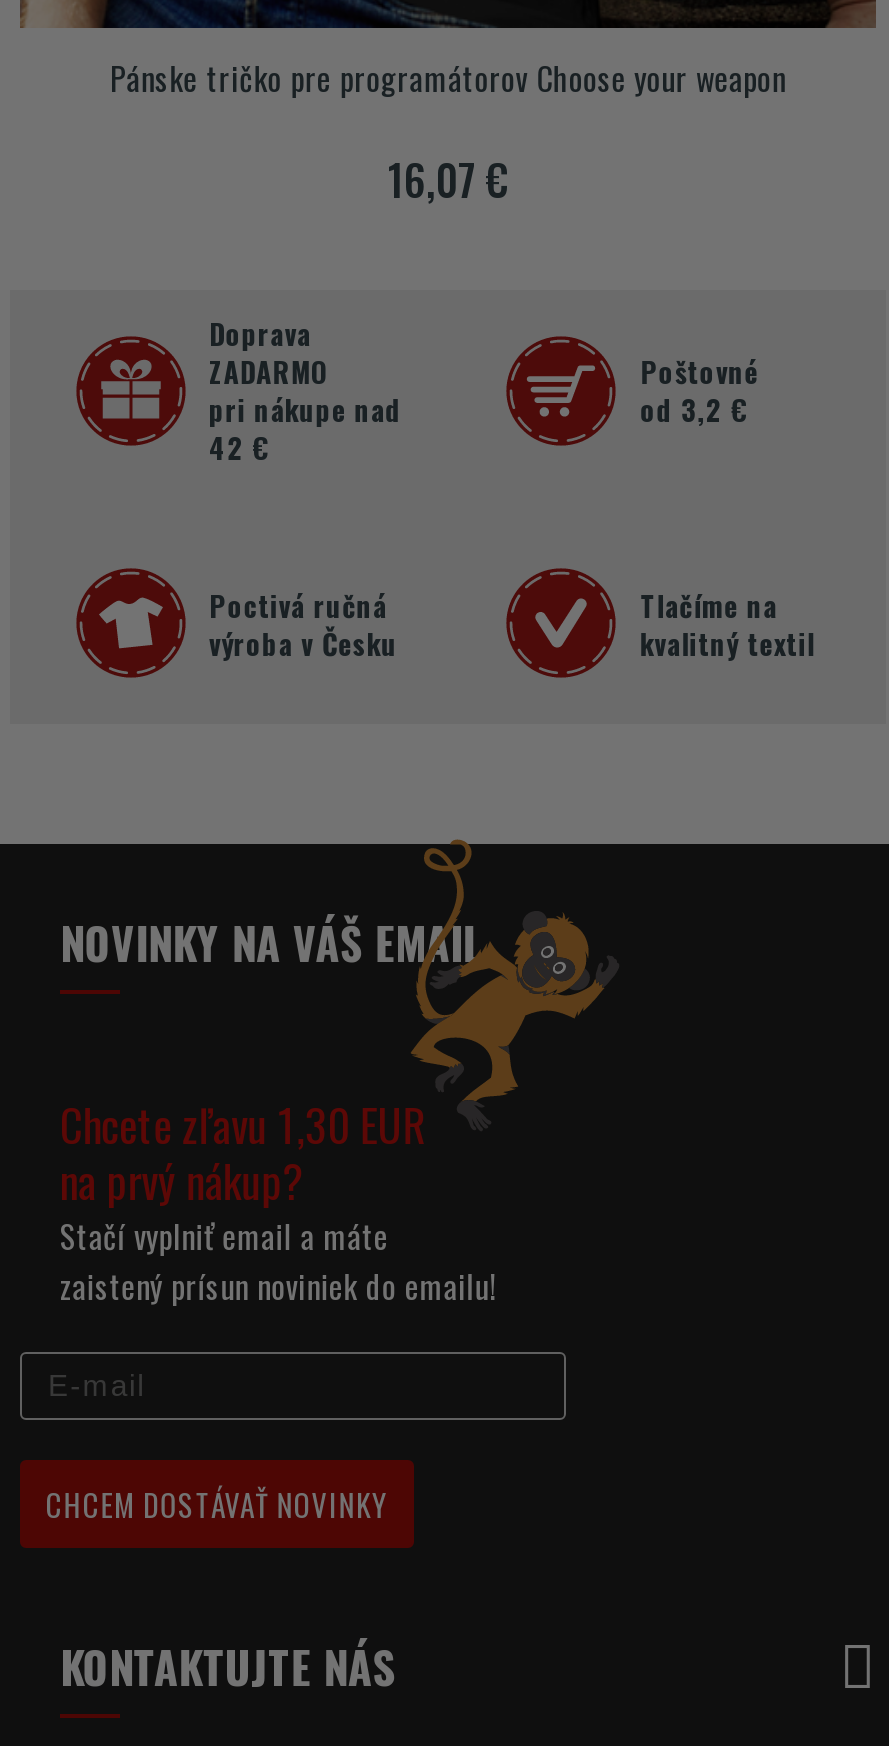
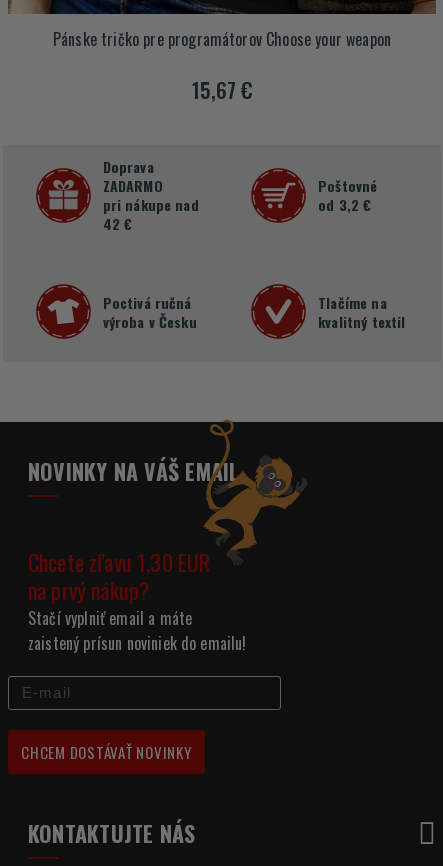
[388,148,508,210] 16,07 € -> [192,74,252,105] 15,67 €

